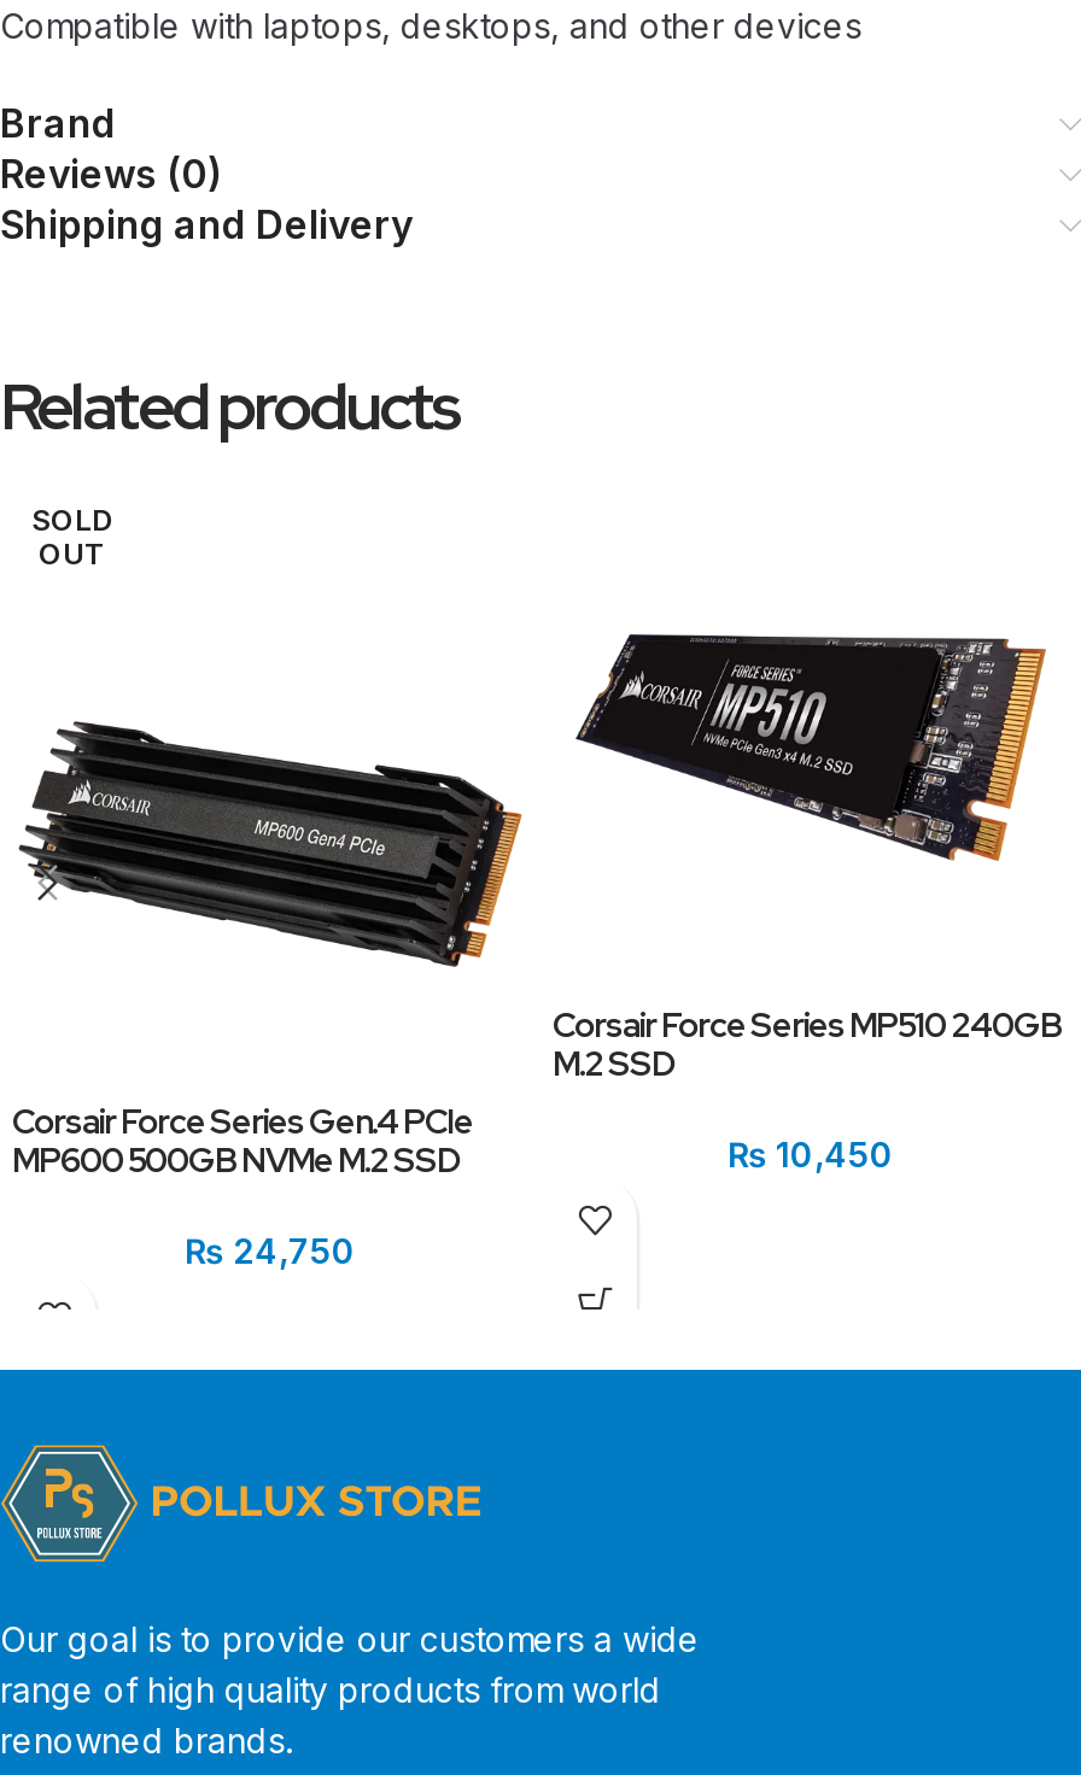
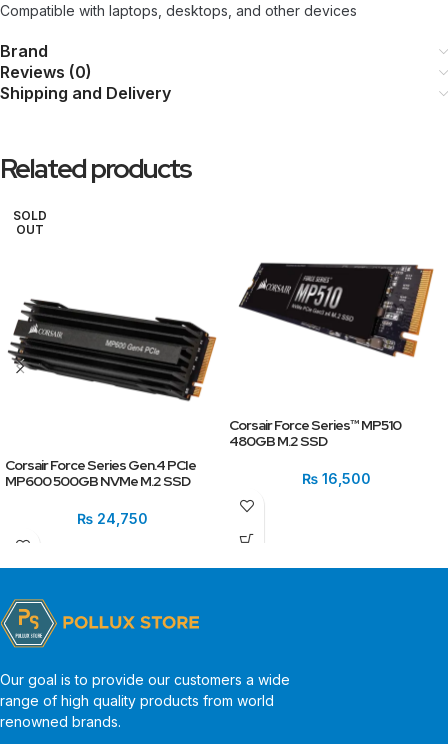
[553,1003,1062,1085] Corsair Force Series MP510 240GB | M.2 SSD -> [229,416,401,450] Corsair Force Series™ MP510 | 480GB M.2 SSD
[728,1133,894,1174] ₨ 10,450 -> [301,470,370,487] ₨ 16,500

